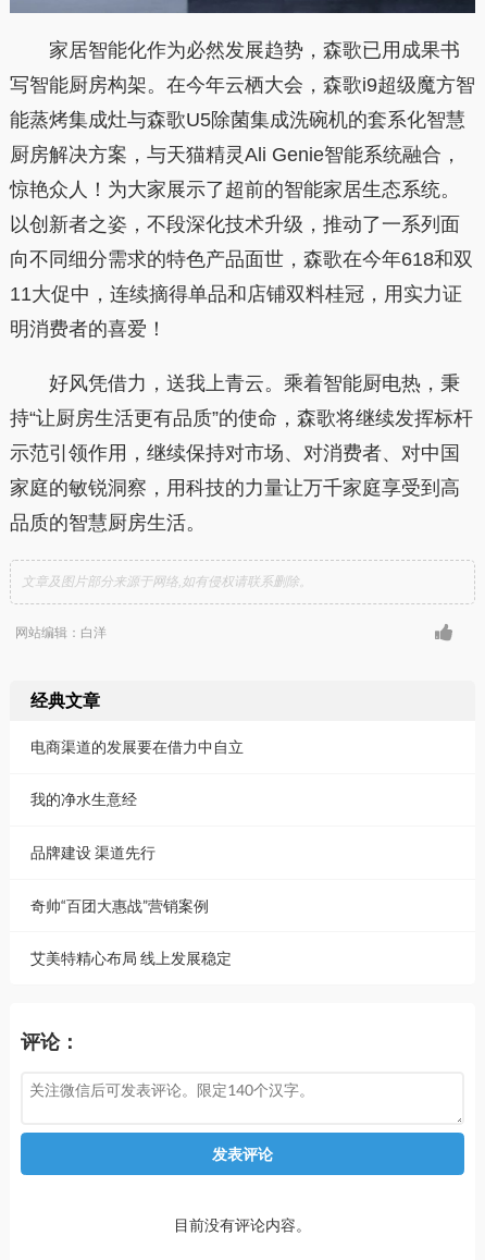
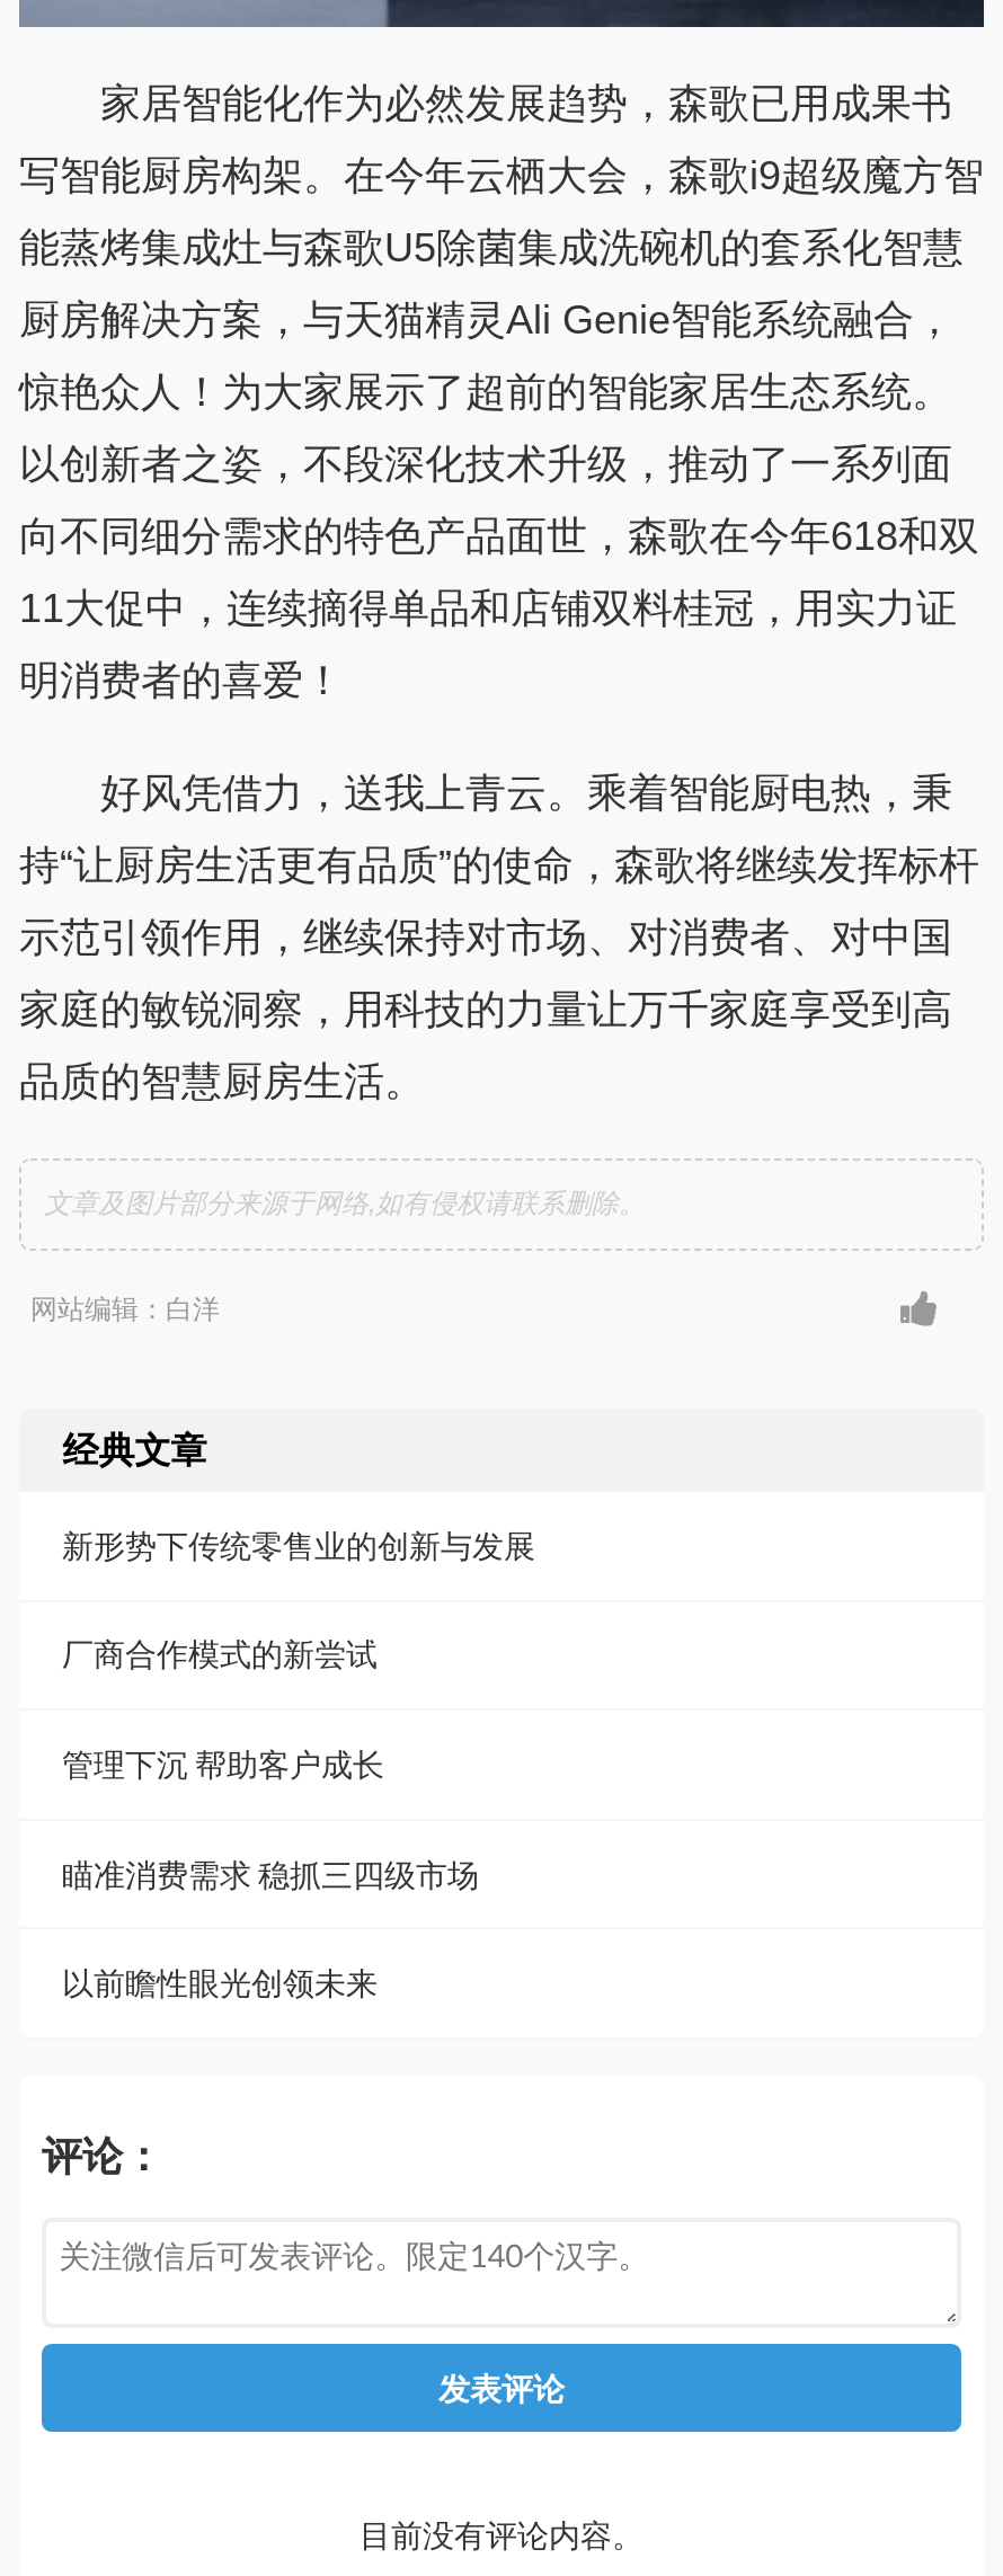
[30,737,244,756] 电商渠道的发展要在借力中自立 -> [62,1525,535,1564] 新形势下传统零售业的创新与发展
[30,790,137,808] 我的净水生意经 -> [62,1635,378,1673] 厂商合作模式的新尝试
[30,843,156,861] 品牌建设 渠道先行 -> [62,1744,384,1783] 管理下沉 帮助客户成长
[30,896,209,914] 奇帅“百团大惠战”营销案例 -> [62,1854,479,1892] 瞄准消费需求 稳抓三四级市场
[30,949,232,967] 艾美特精心布局 线上发展稳定 -> [62,1963,378,2002] 以前瞻性眼光创领未来

